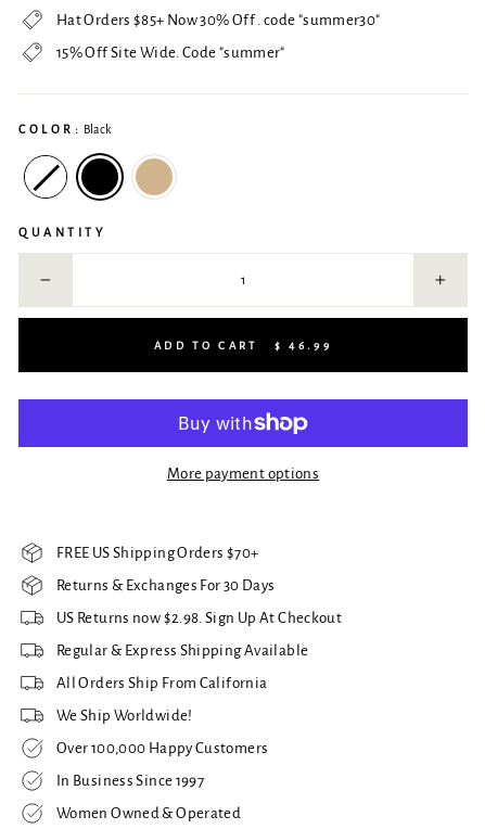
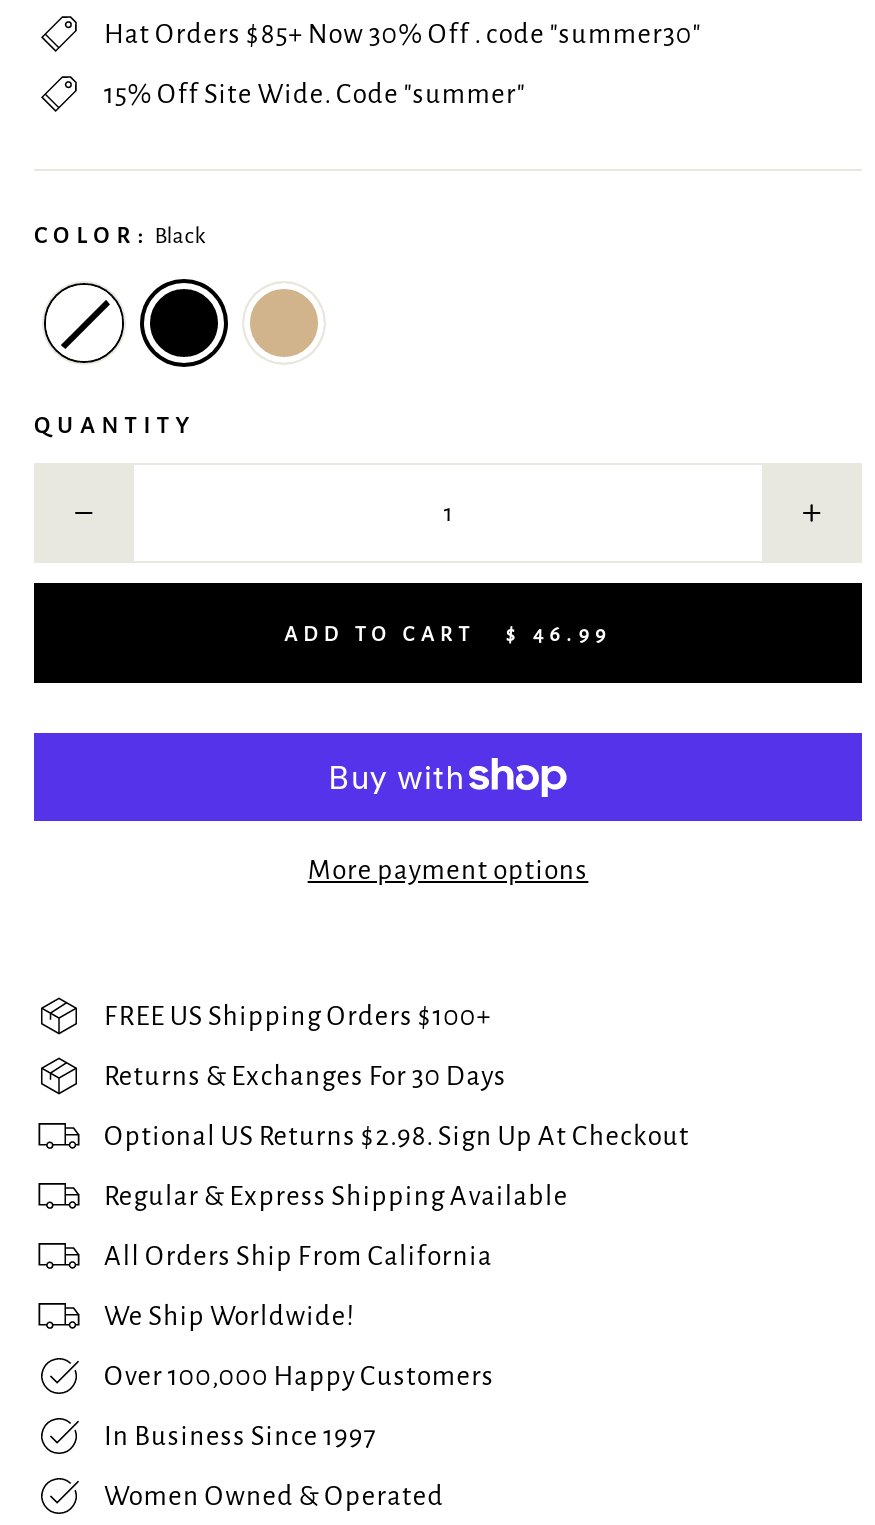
[56,543,259,562] FREE US Shipping Orders $70+ -> [104,998,491,1032] FREE US Shipping Orders $100+
[56,608,342,627] US Returns now $2.98. Sign Up At Checkout -> [104,1118,690,1152] Optional US Returns $2.98. Sign Up At Checkout

